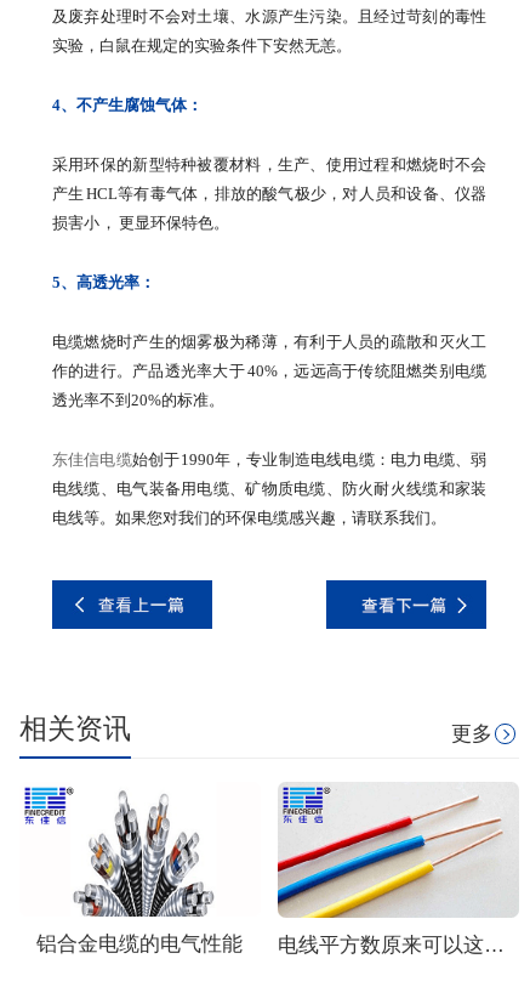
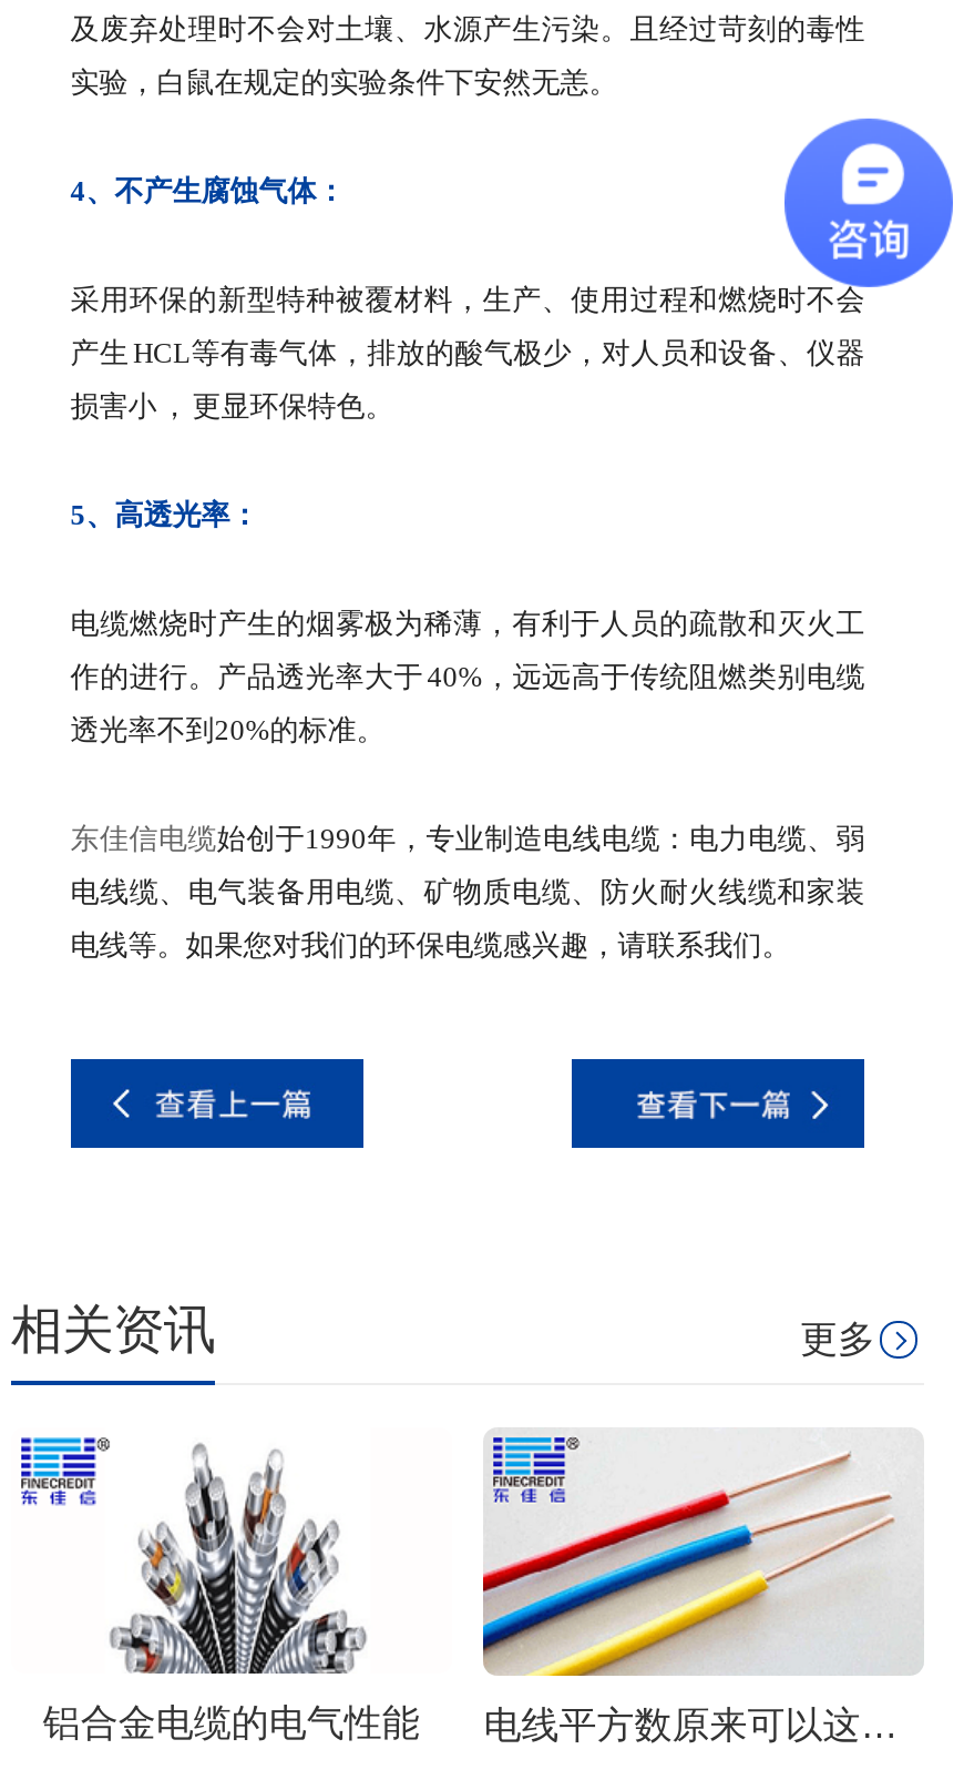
none -> [782,116,955,289] [image]

